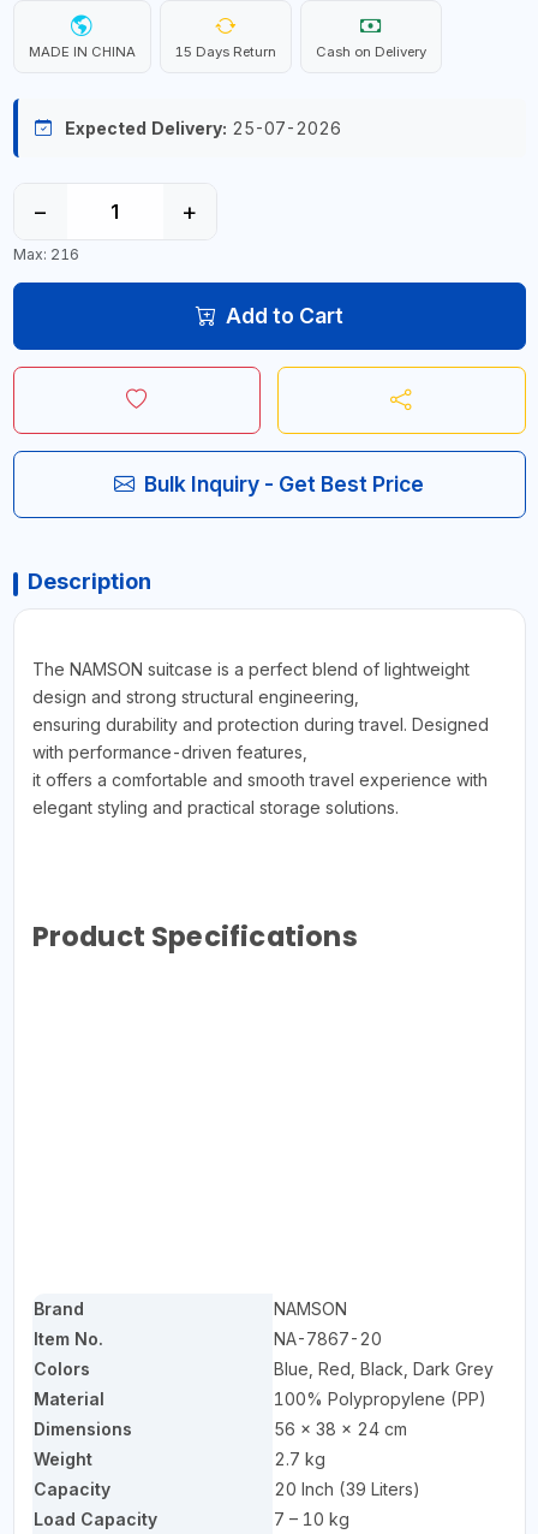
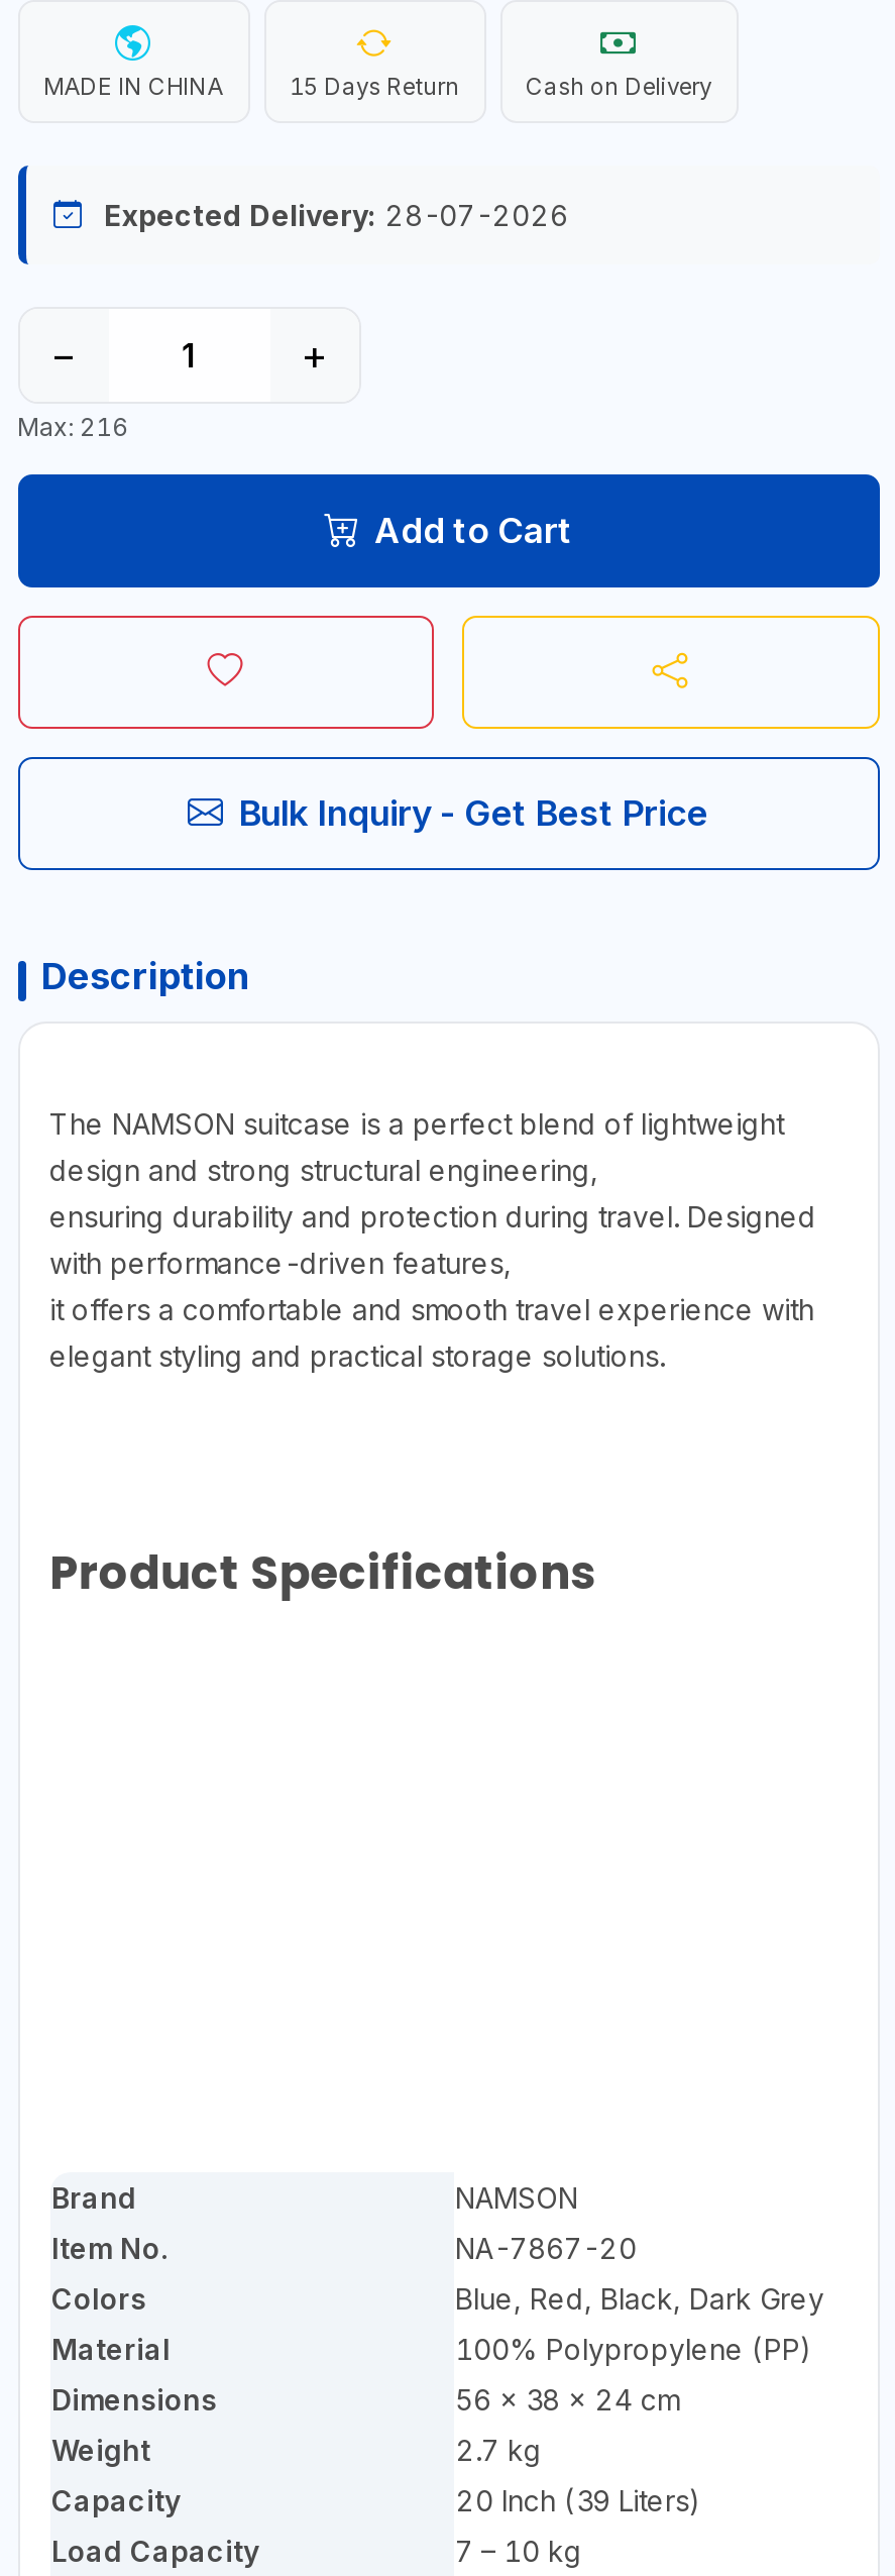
[64,117,340,138] Expected Delivery: 25-07-2026 -> [104,197,568,231] Expected Delivery: 28-07-2026

